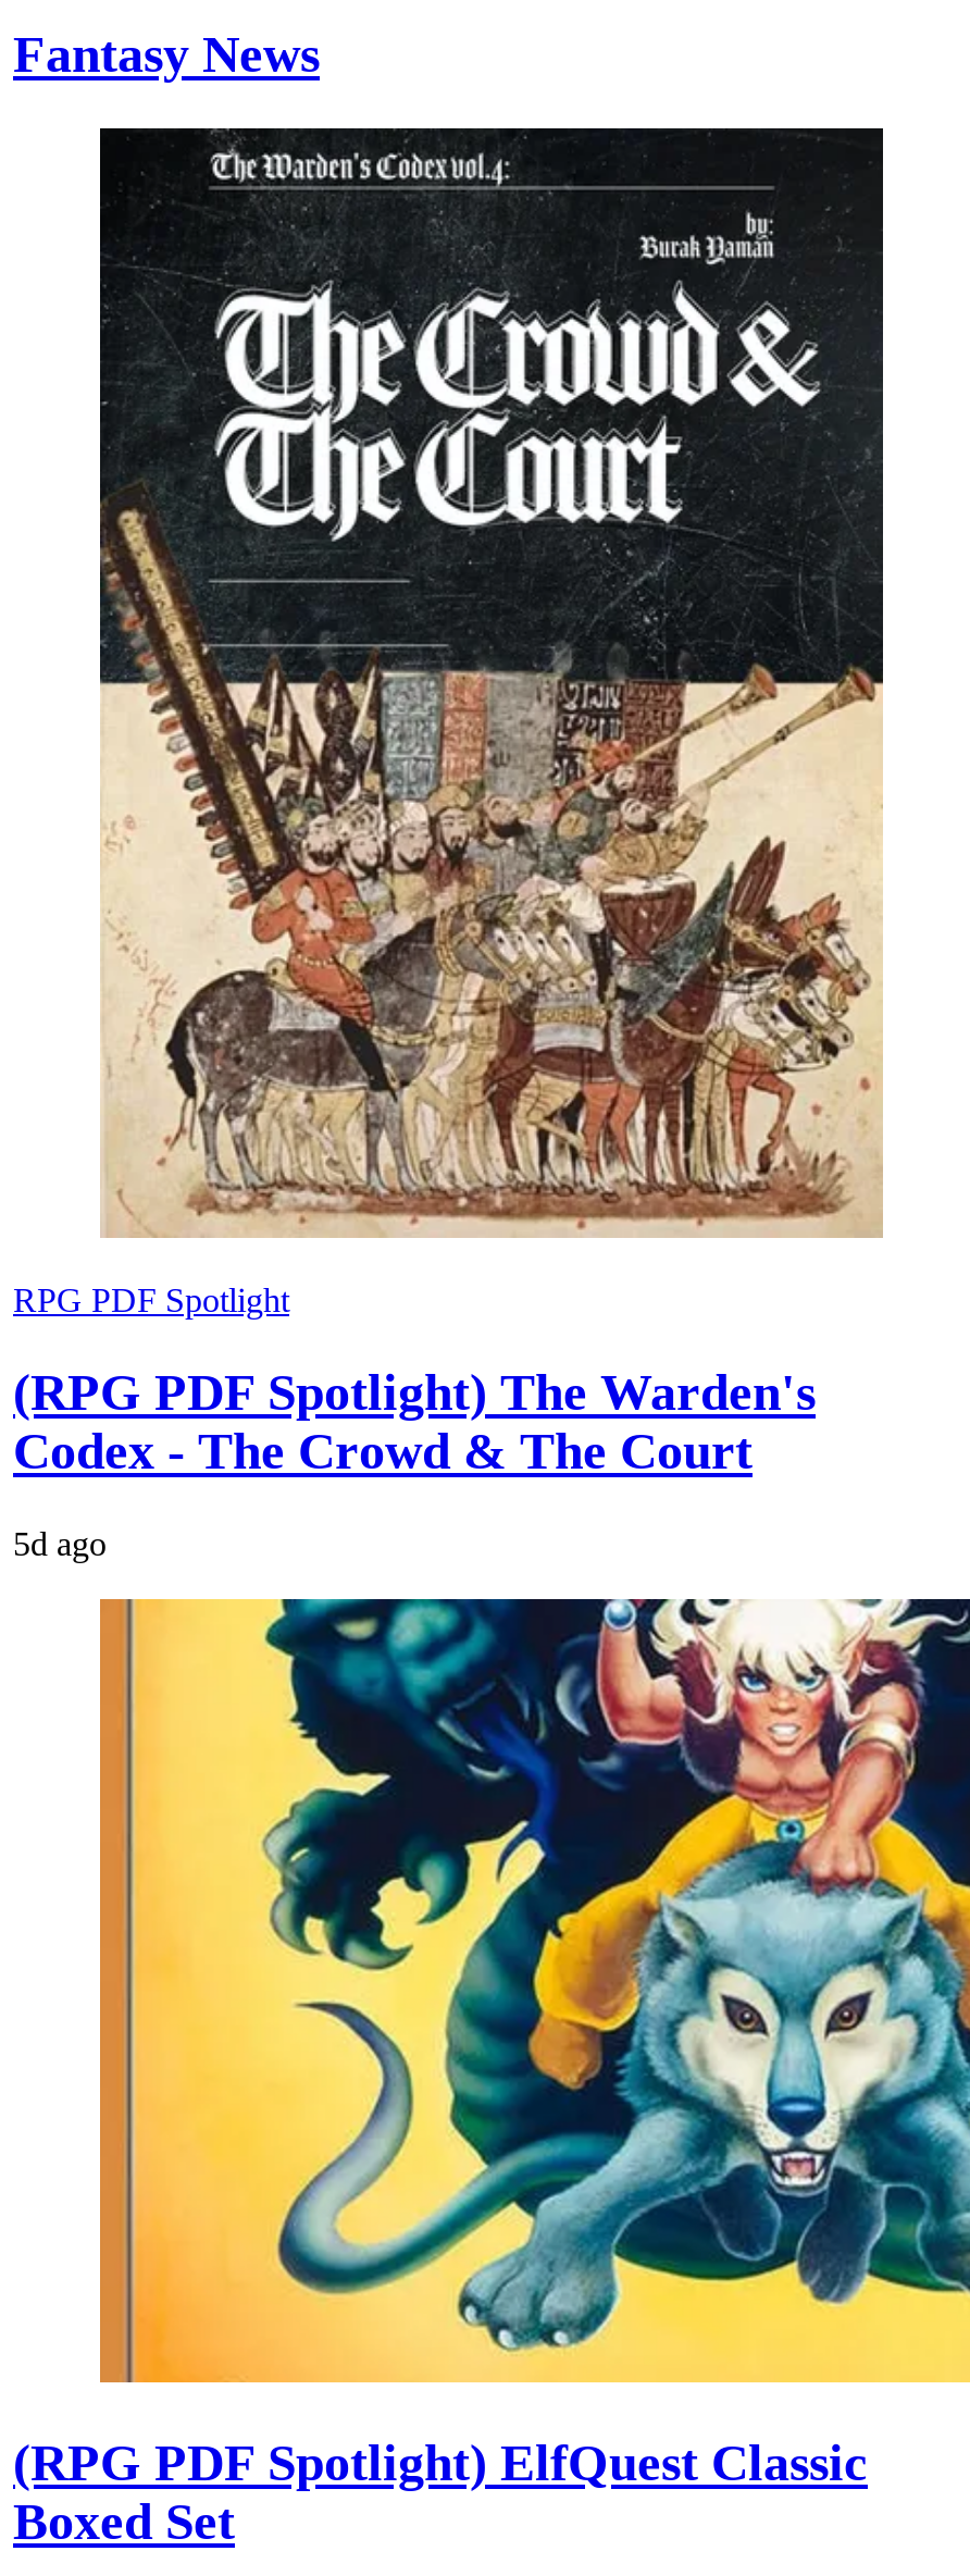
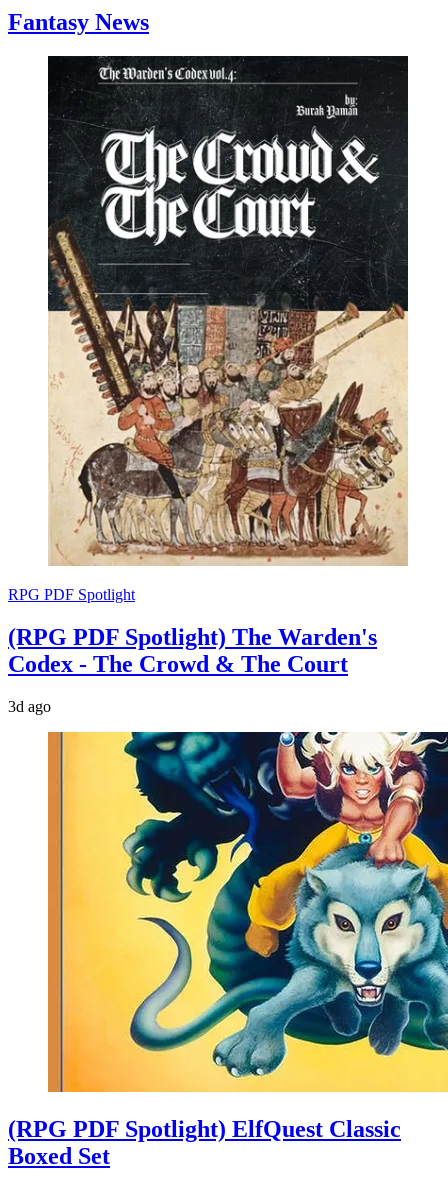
[13,1524,107,1561] 5d ago -> [8,698,51,715] 3d ago

